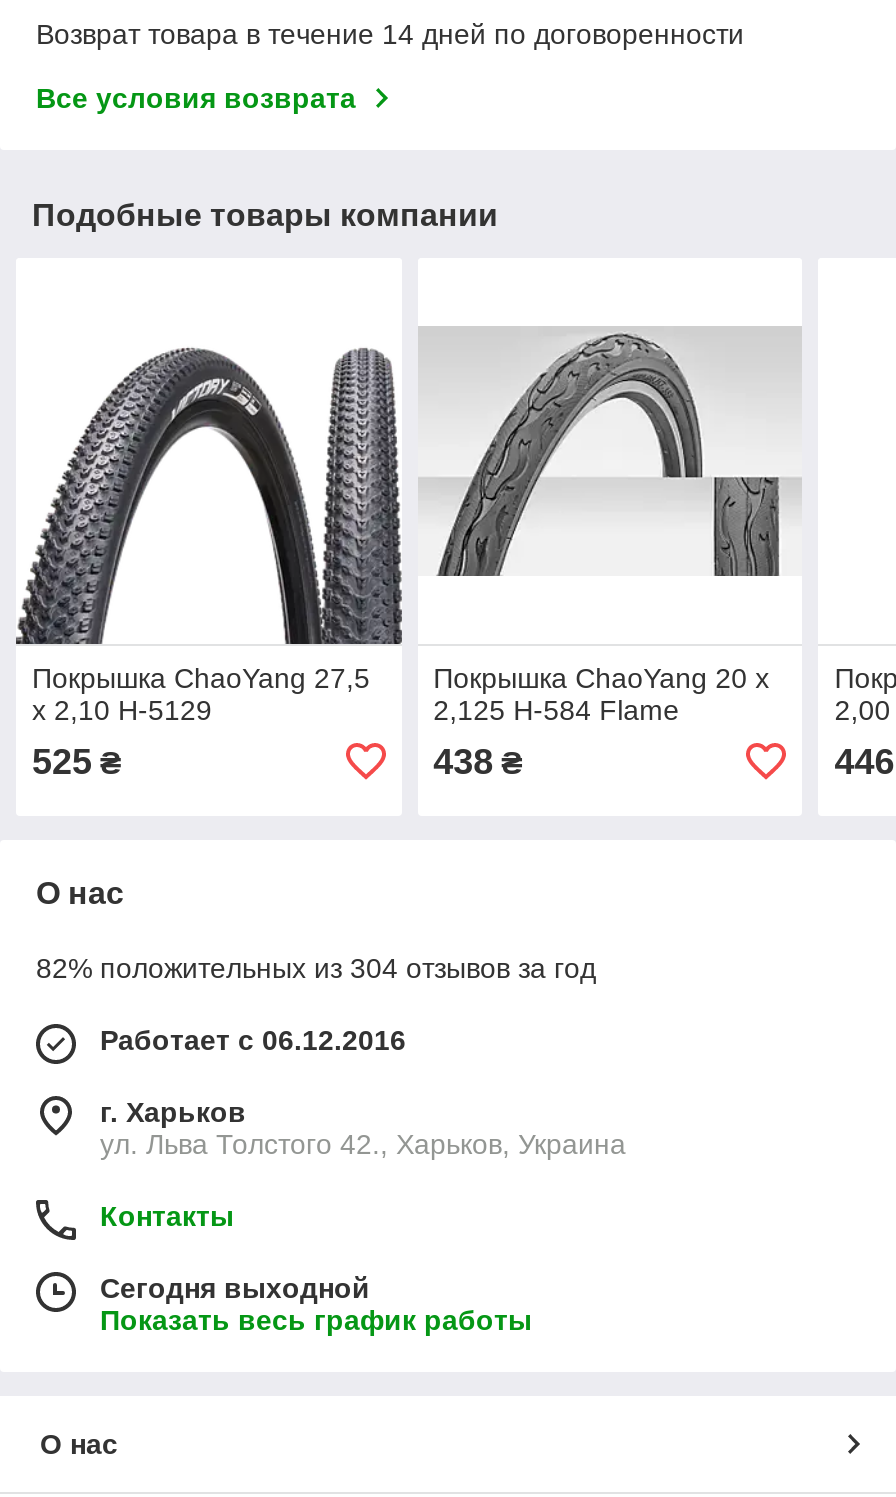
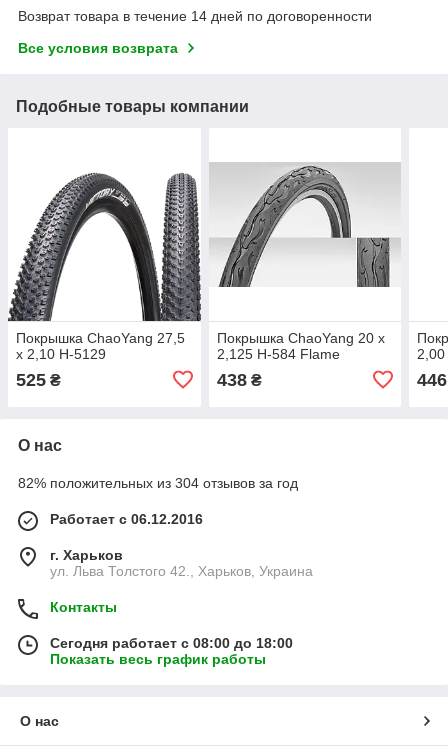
[100,1272,370,1304] Сегодня выходной -> [50,635,293,651] Сегодня работает с 08:00 до 18:00

